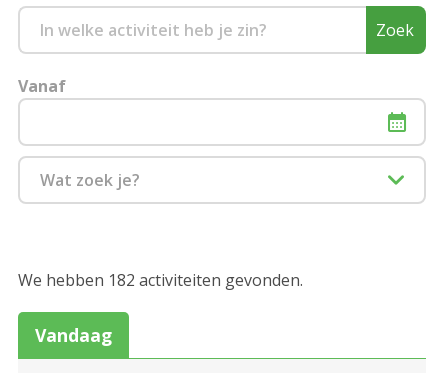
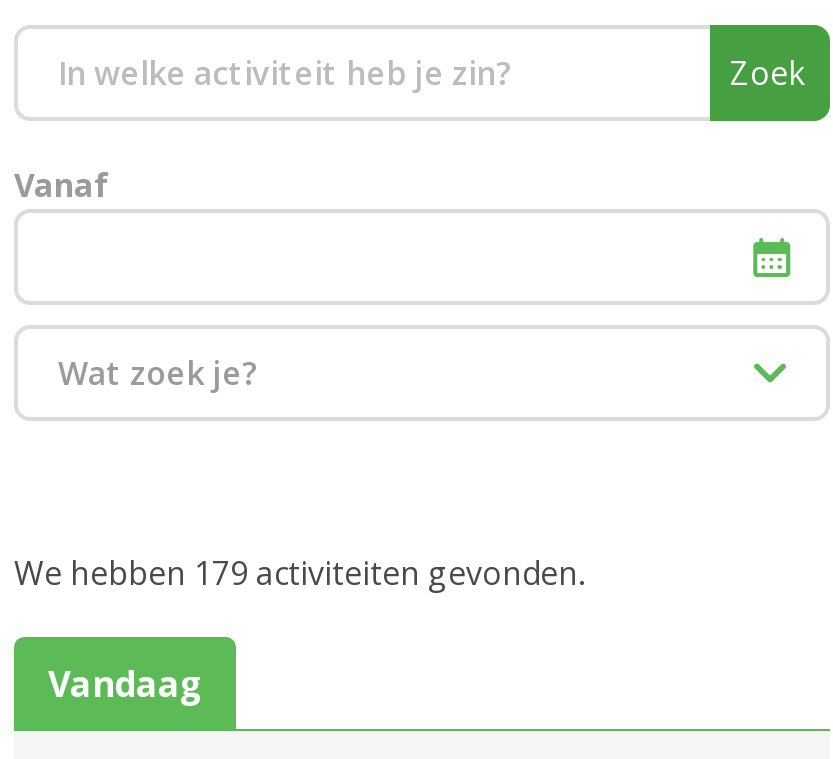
[18,269,303,291] We hebben 182 activiteiten gevonden. -> [14,551,584,595] We hebben 179 activiteiten gevonden.

